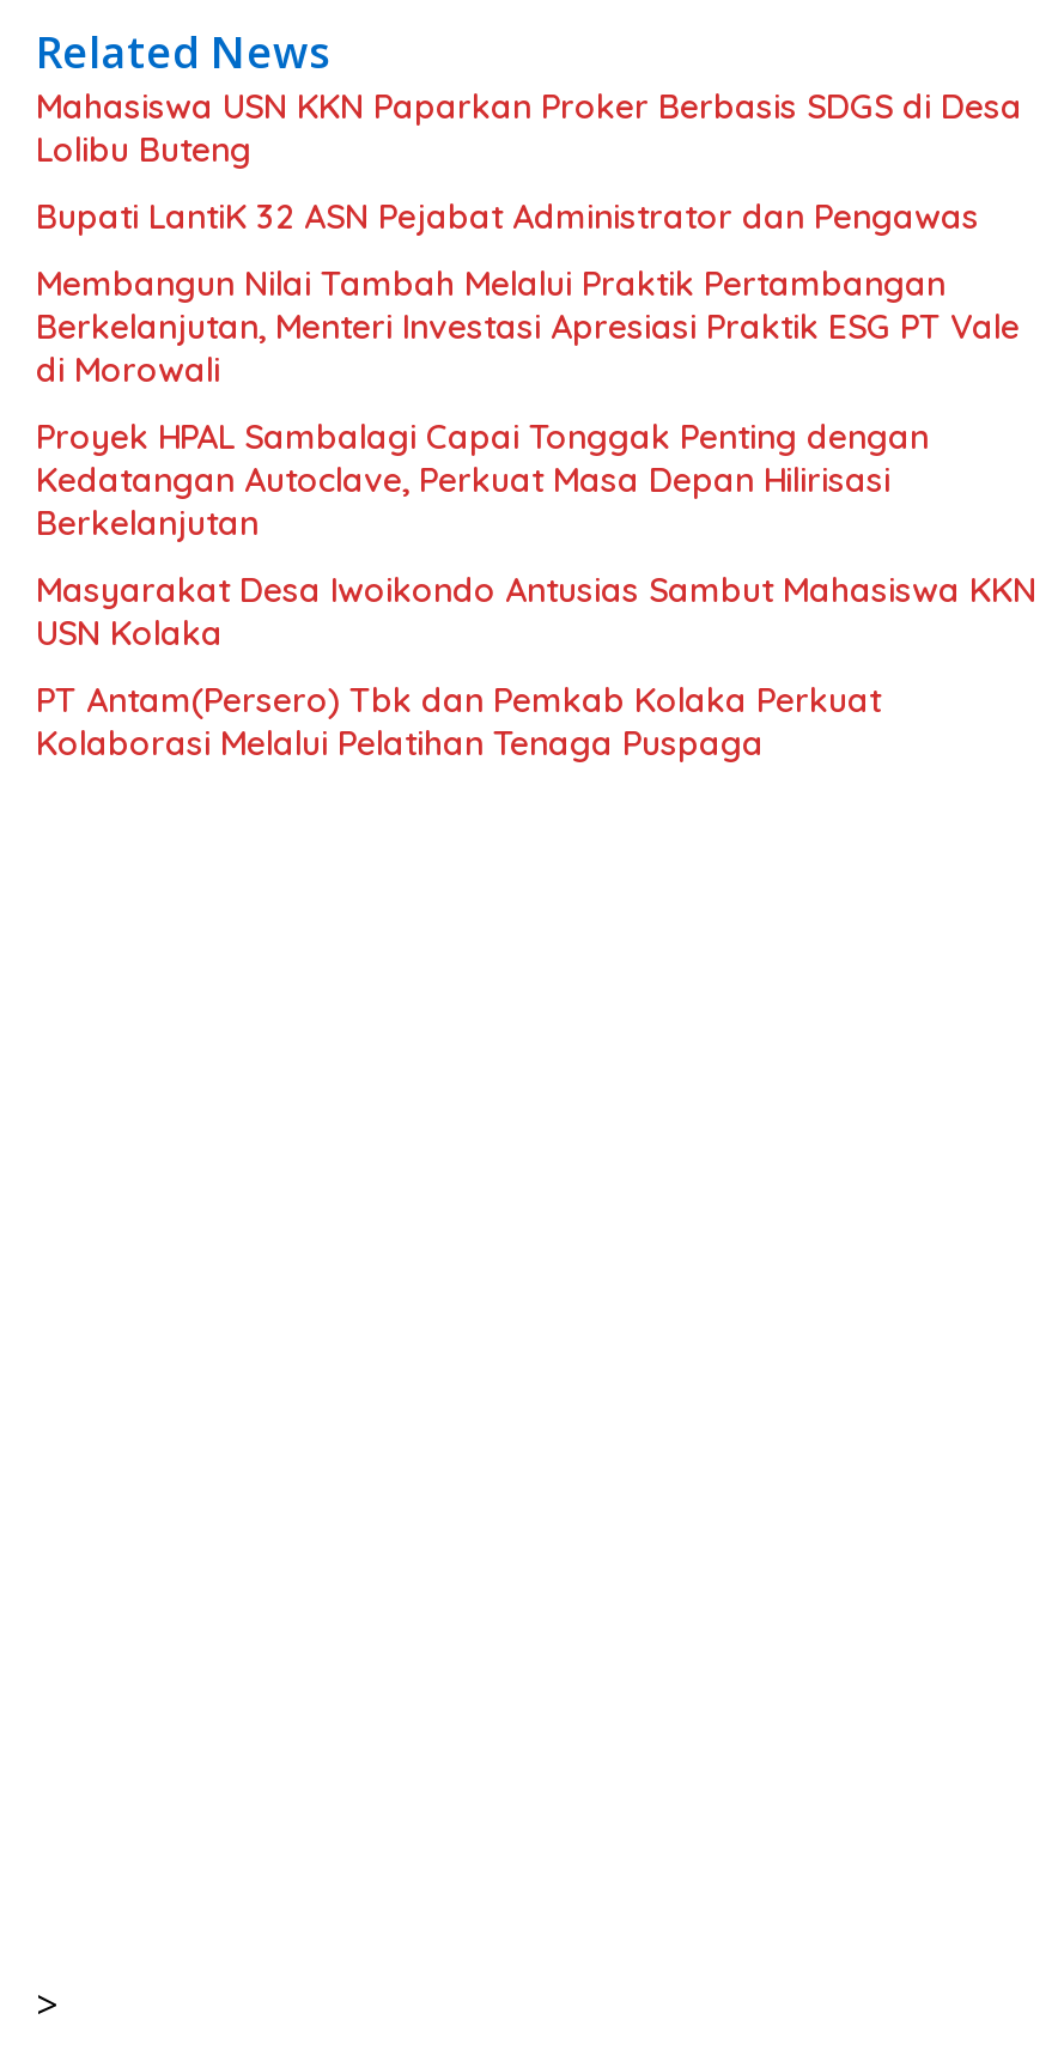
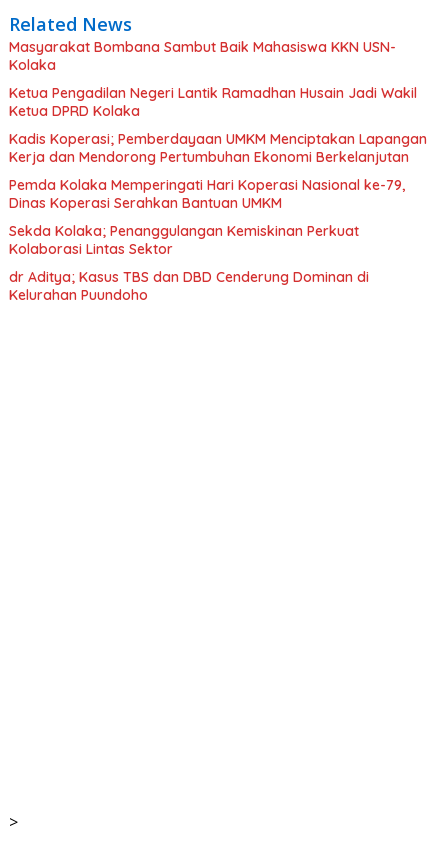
[36,84,1022,170] Mahasiswa USN KKN Paparkan Proker Berbasis SDGS di Desa | Lolibu Buteng -> [9,38,396,74] Masyarakat Bombana Sambut Baik Mahasiswa KKN USN- | Kolaka
[36,194,979,237] Bupati LantiK 32 ASN Pejabat Administrator dan Pengawas -> [9,84,417,120] Ketua Pengadilan Negeri Lantik Ramadhan Husain Jadi Wakil | Ketua DPRD Kolaka
[36,261,1020,391] Membangun Nilai Tambah Melalui Praktik Pertambangan | Berkelanjutan, Menteri Investasi Apresiasi Praktik ESG PT Vale | di Morowali -> [9,130,427,166] Kadis Koperasi; Pemberdayaan UMKM Menciptakan Lapangan | Kerja dan Mendorong Pertumbuhan Ekonomi Berkelanjutan
[36,415,929,544] Proyek HPAL Sambalagi Capai Tonggak Penting dengan | Kedatangan Autoclave, Perkuat Masa Depan Hilirisasi | Berkelanjutan -> [9,176,405,212] Pemda Kolaka Memperingati Hari Koperasi Nasional ke-79, | Dinas Koperasi Serahkan Bantuan UMKM
[36,568,1036,654] Masyarakat Desa Iwoikondo Antusias Sambut Mahasiswa KKN | USN Kolaka -> [9,222,359,258] Sekda Kolaka; Penanggulangan Kemiskinan Perkuat | Kolaborasi Lintas Sektor
[36,678,881,764] PT Antam(Persero) Tbk dan Pemkab Kolaka Perkuat | Kolaborasi Melalui Pelatihan Tenaga Puspaga -> [9,268,369,304] dr Aditya; Kasus TBS dan DBD Cenderung Dominan di | Kelurahan Puundoho

